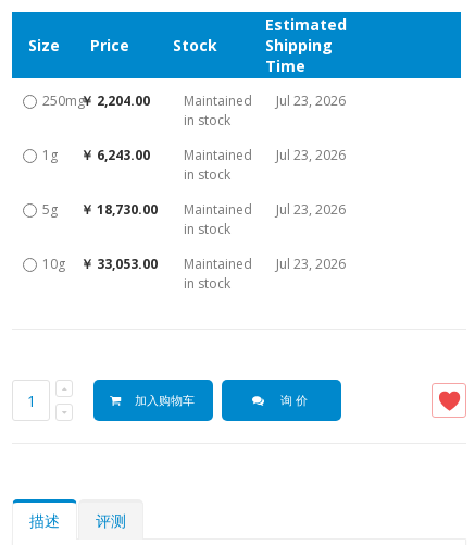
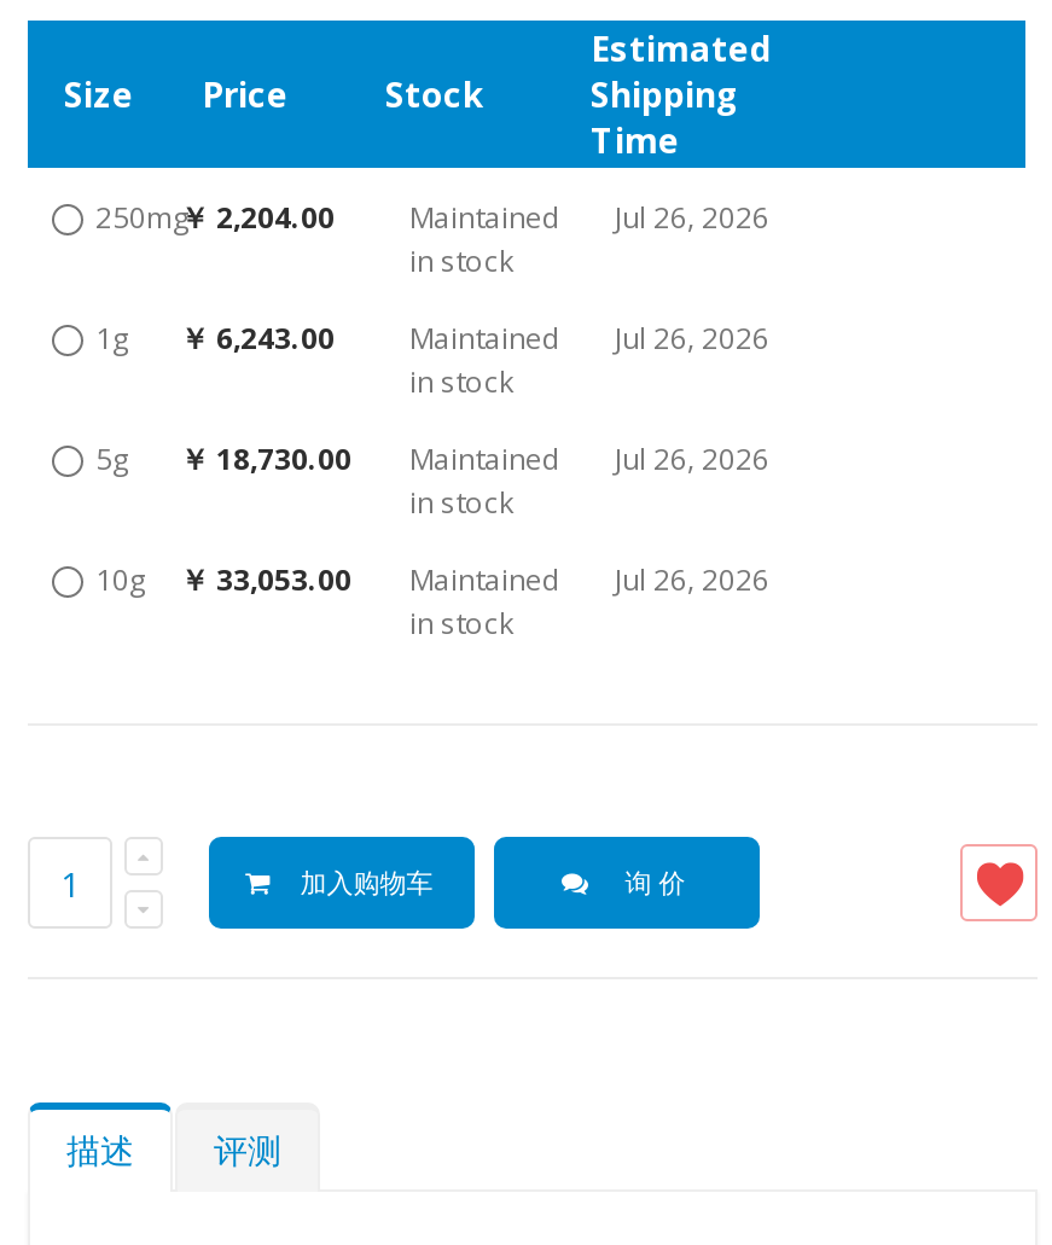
[42,91,346,110] 250mg ￥ 2,204.00 Maintained Jul 23, 2026 -> [95,197,769,238] 250mg ￥ 2,204.00 Maintained Jul 26, 2026
[42,146,346,164] 1g ￥ 6,243.00 Maintained Jul 23, 2026 -> [95,318,769,359] 1g ￥ 6,243.00 Maintained Jul 26, 2026
[276,200,346,219] Jul 23, 2026 -> [615,438,769,479] Jul 26, 2026
[42,255,346,273] 10g ￥ 33,053.00 Maintained Jul 23, 2026 -> [95,559,769,600] 10g ￥ 33,053.00 Maintained Jul 26, 2026

